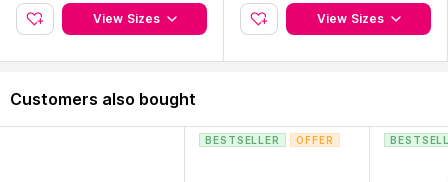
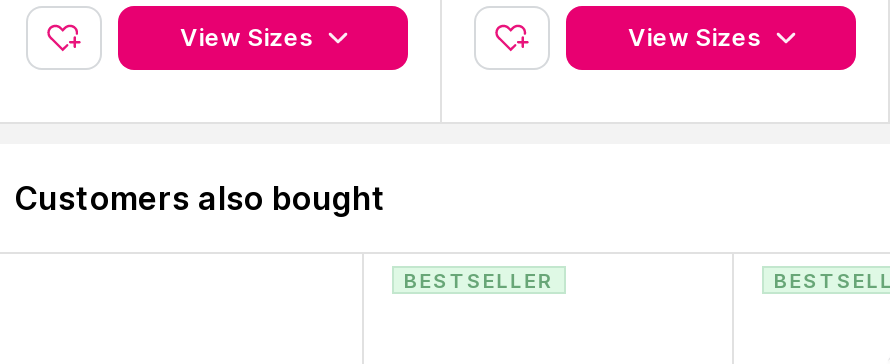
[296,134,333,146] OFFER -> none

